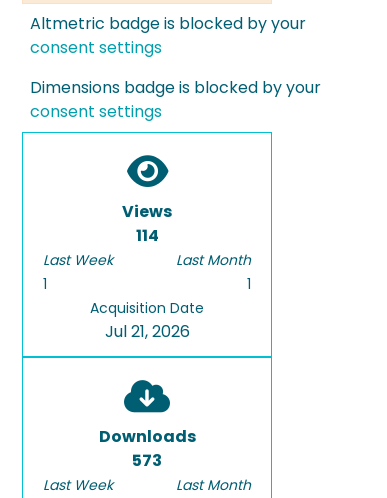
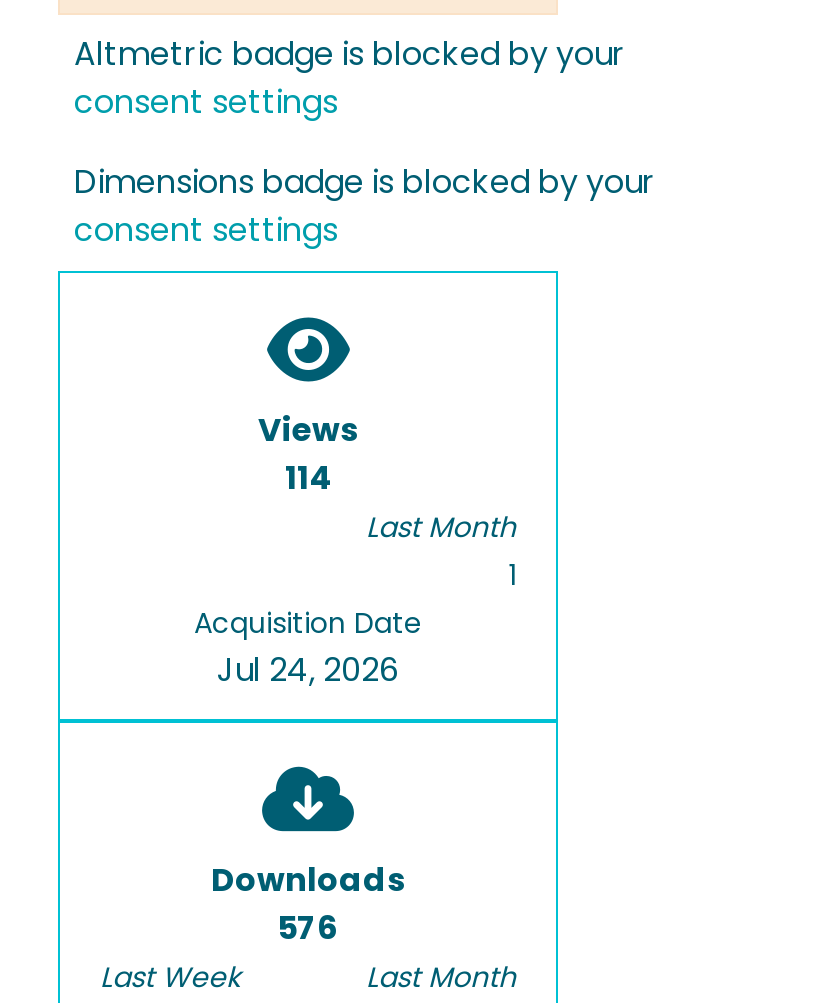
[43,250,113,294] Last Week | 1 -> none
[104,320,189,343] Jul 21, 2026 -> [217,648,399,694] Jul 24, 2026
[132,449,162,472] 573 -> [277,906,339,952] 576

